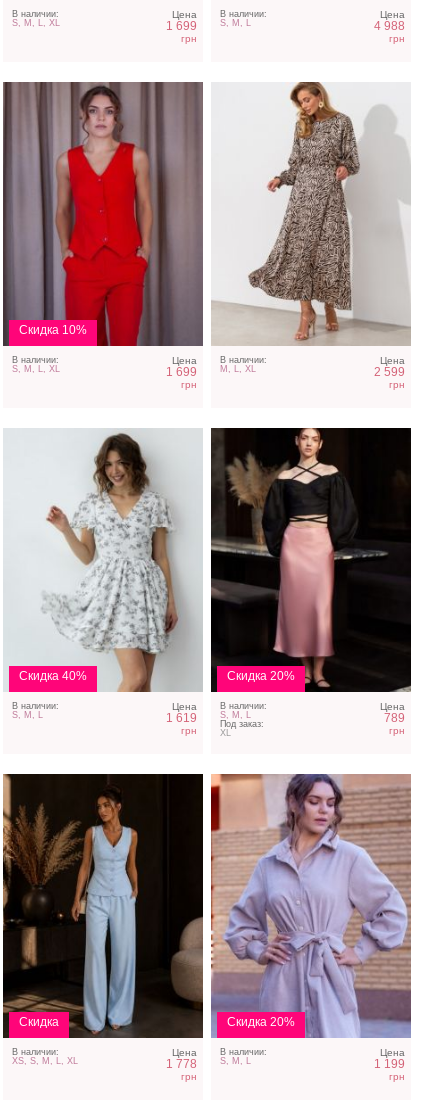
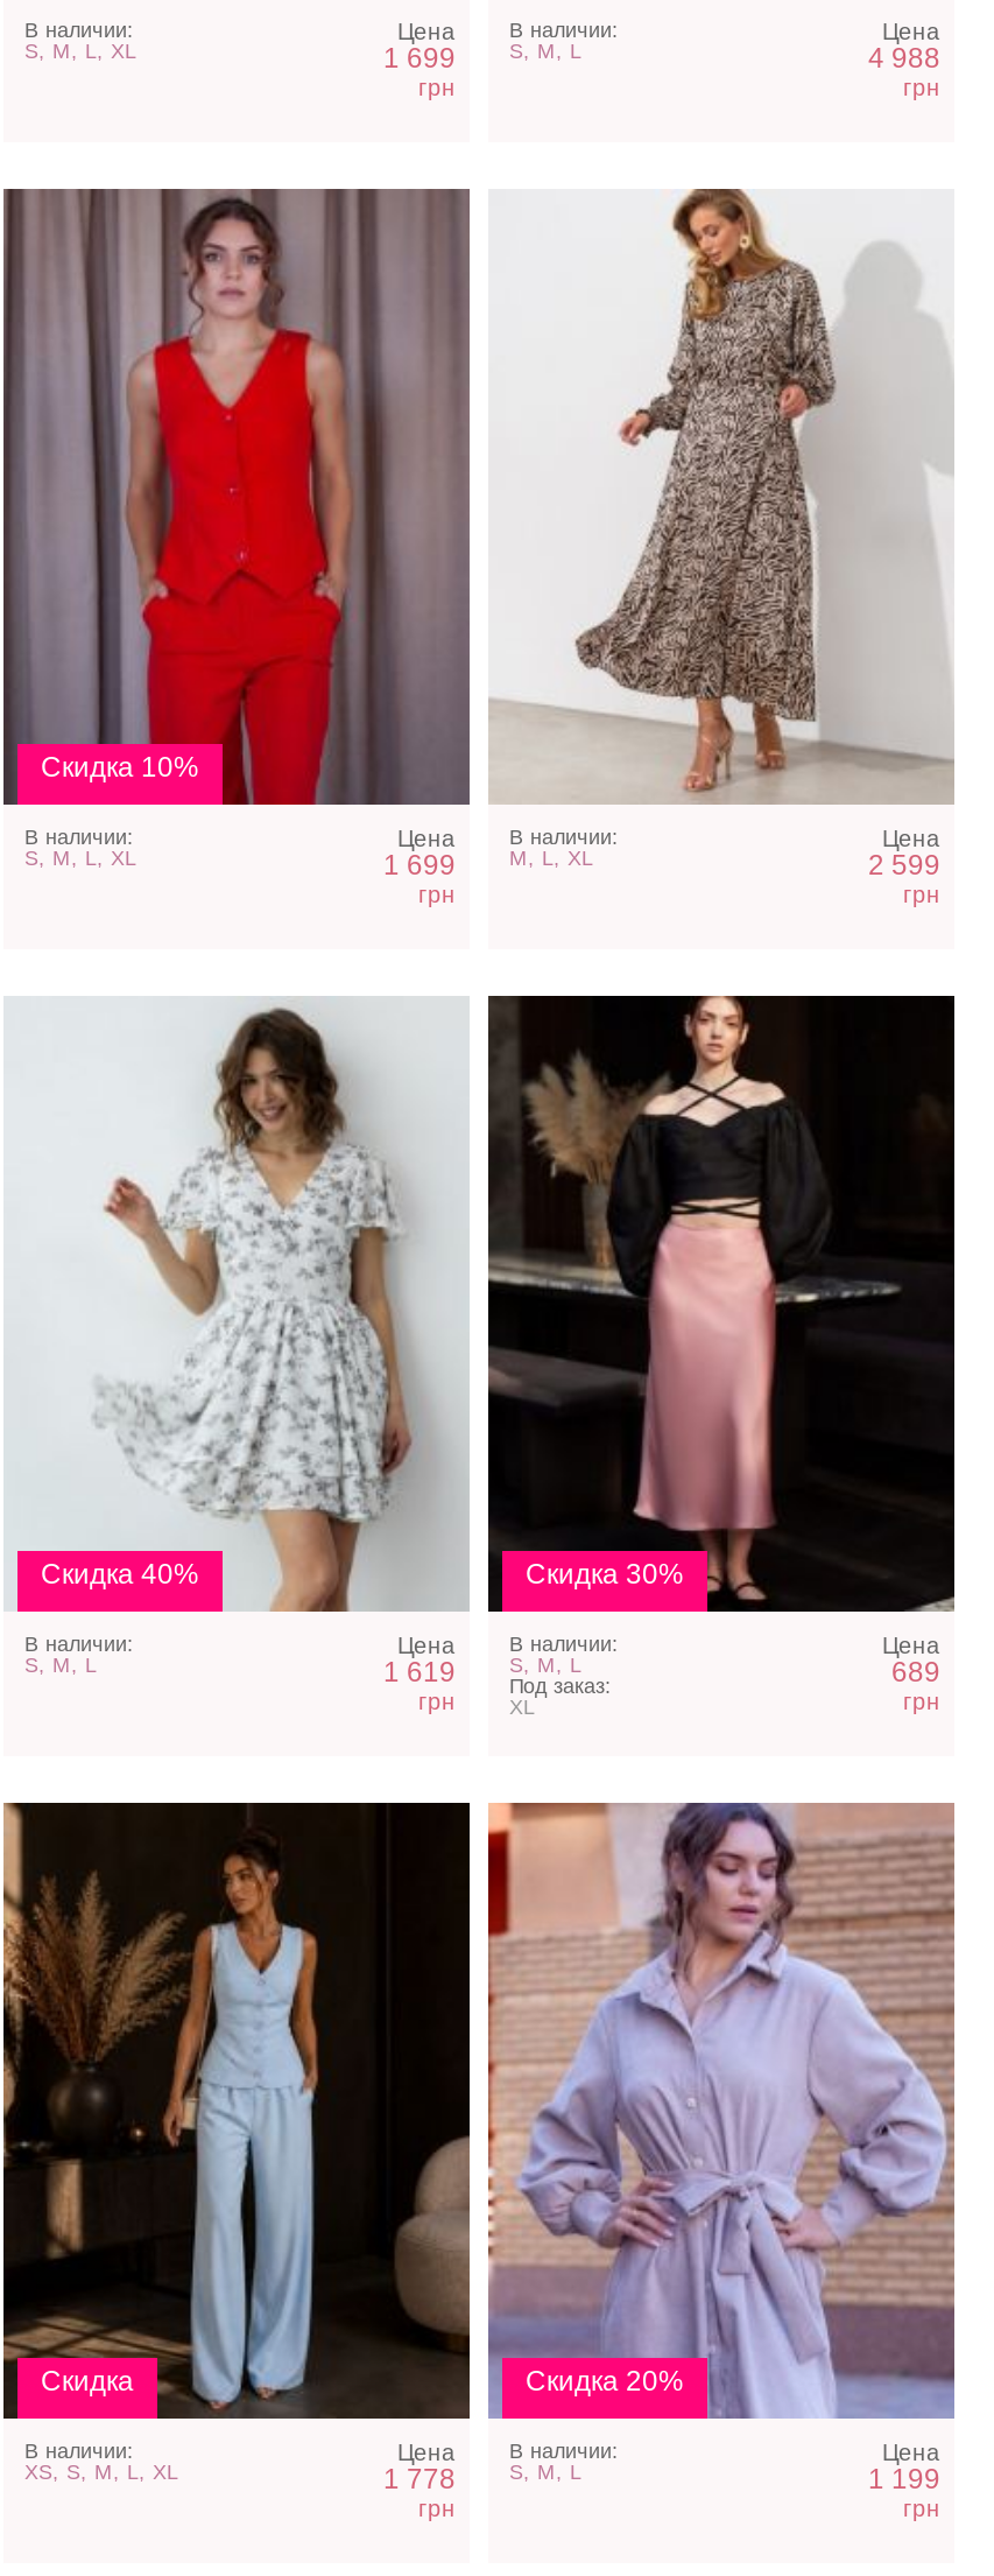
[227,669,295,683] Скидка 20% -> [526,1559,684,1591] Скидка 30%
[384,711,405,725] 789 -> [891,1657,940,1689] 689

